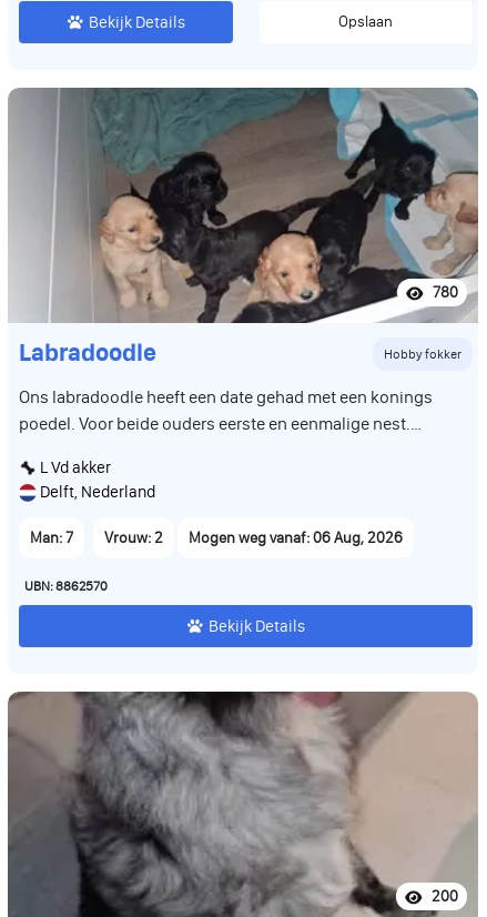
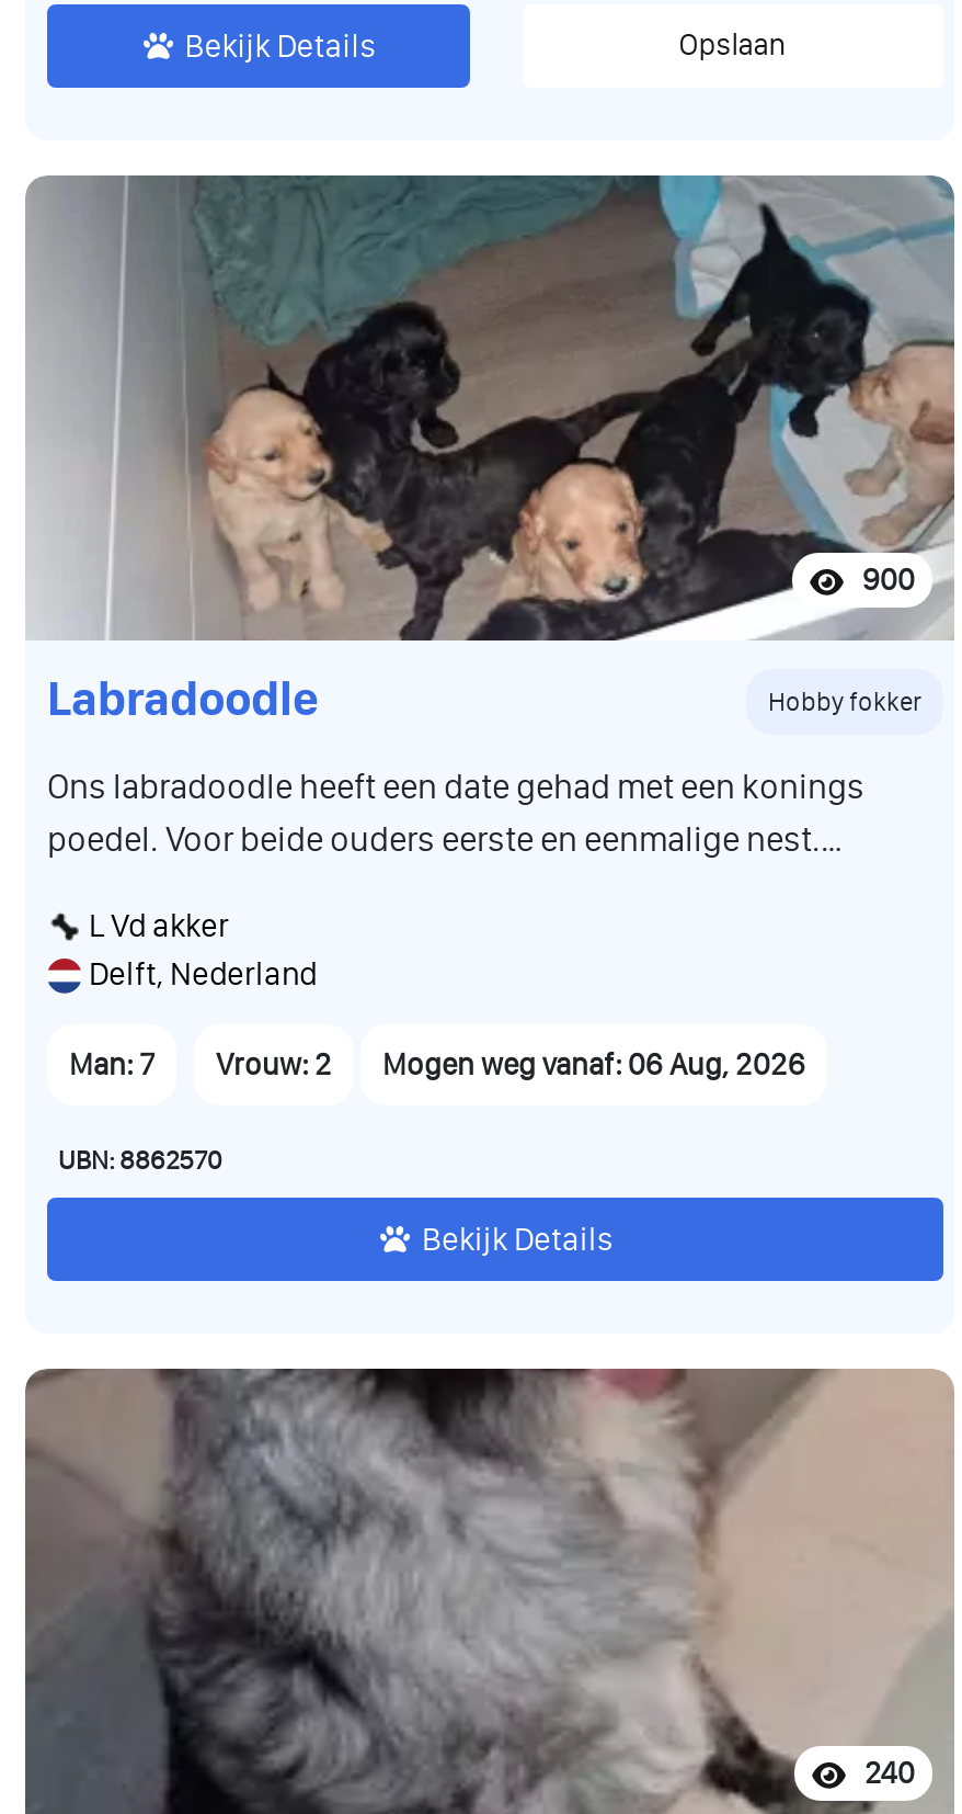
[429,283,458,302] 780 -> [856,562,915,599] 900
[428,887,458,906] 200 -> [858,1755,915,1792] 240

